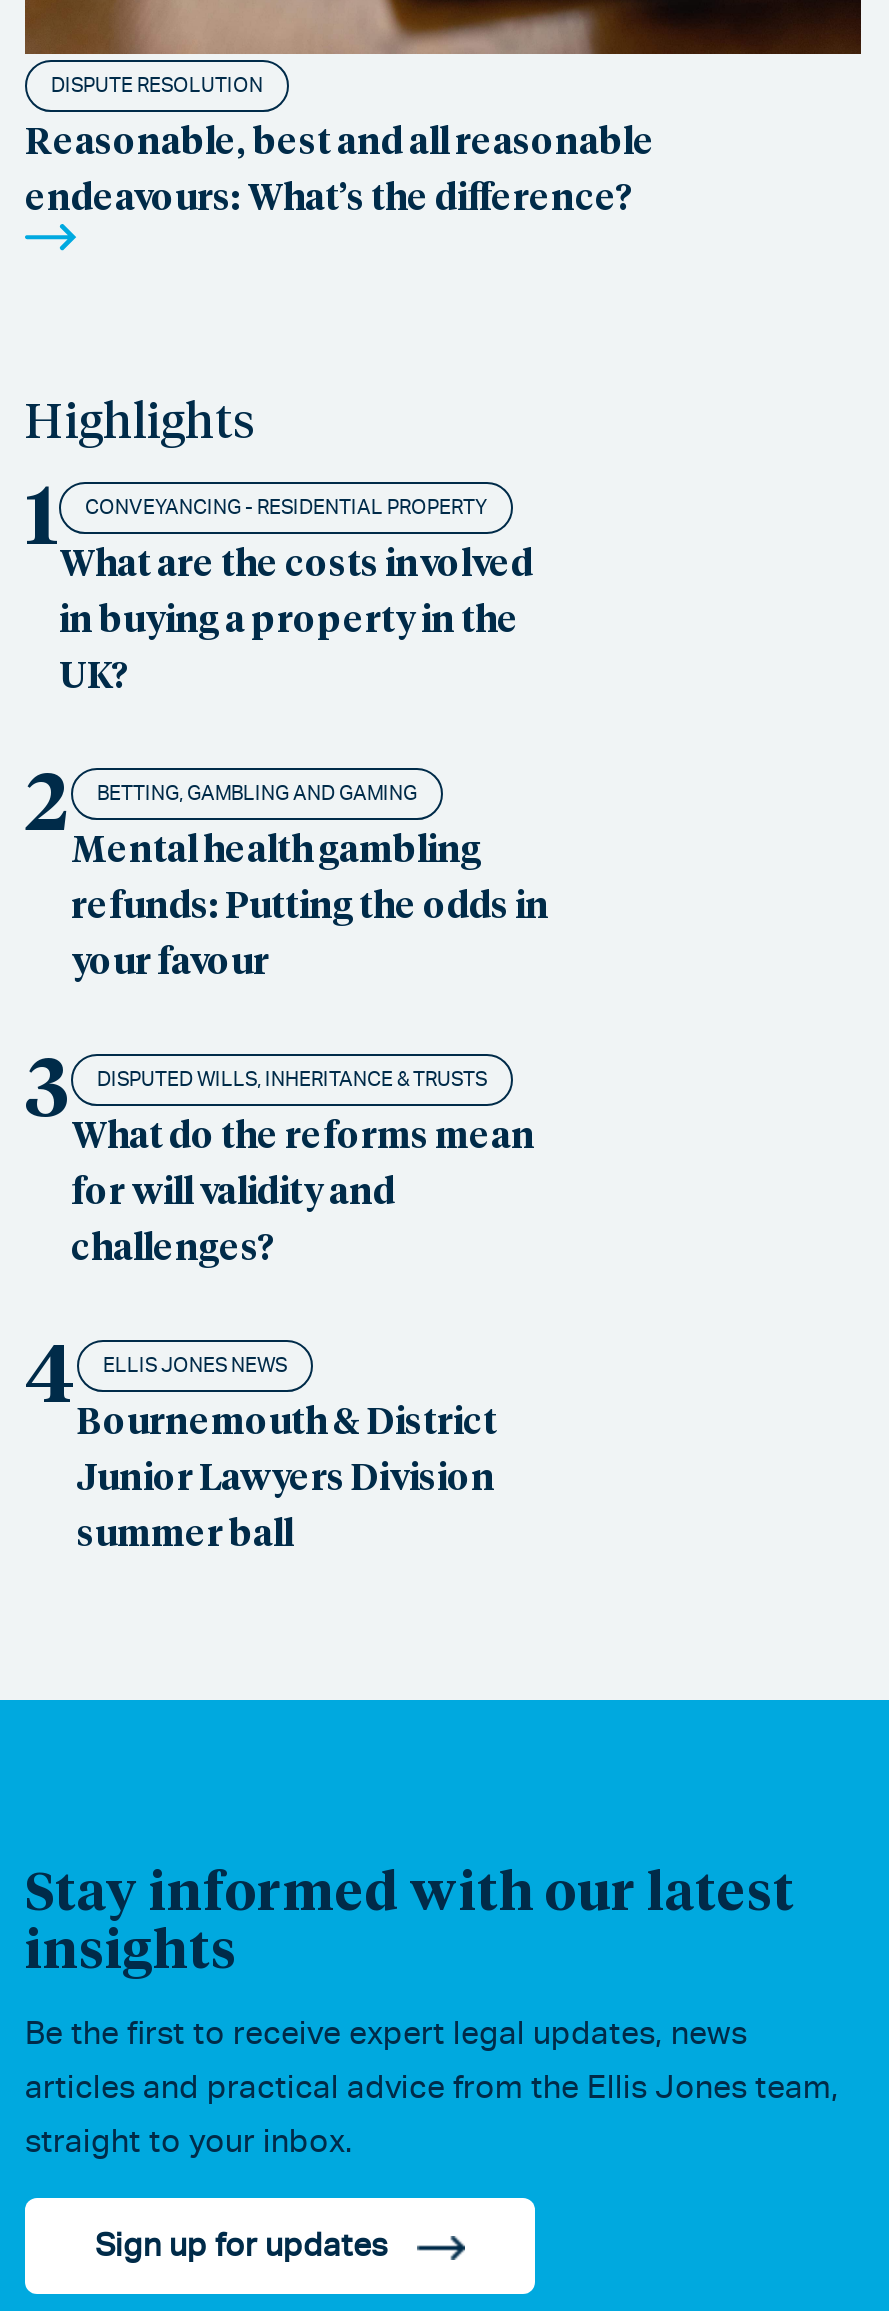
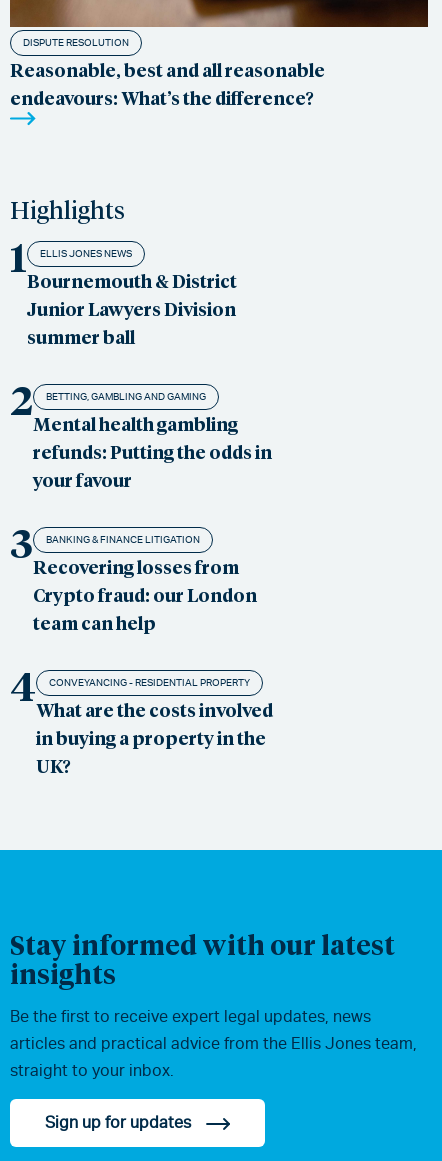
moved [59,497,533,697] -> [36,677,273,777]: CONVEYANCING - RESIDENTIAL PROPERTY | What are the costs involved | in buying a property in the | UK?
[71,1069,535,1269] DISPUTED WILLS, INHERITANCE & TRUSTS | What do the reforms mean | for will validity and | challenges? -> [33,534,257,634] BANKING & FINANCE LITIGATION | Recovering losses from | Crypto fraud: our London | team can help
moved [77,1355,497,1555] -> [27,248,237,348]: ELLIS JONES NEWS | Bournemouth & District | Junior Lawyers Division | summer ball

